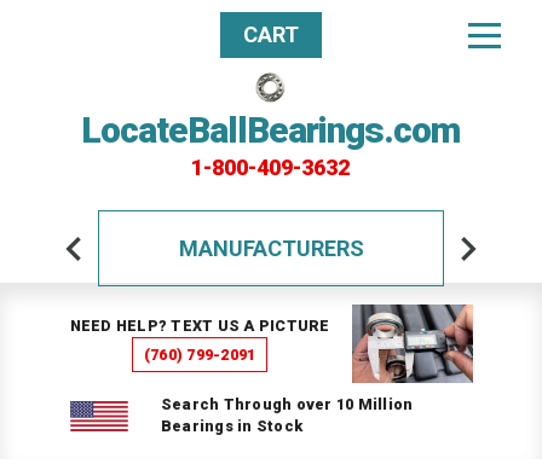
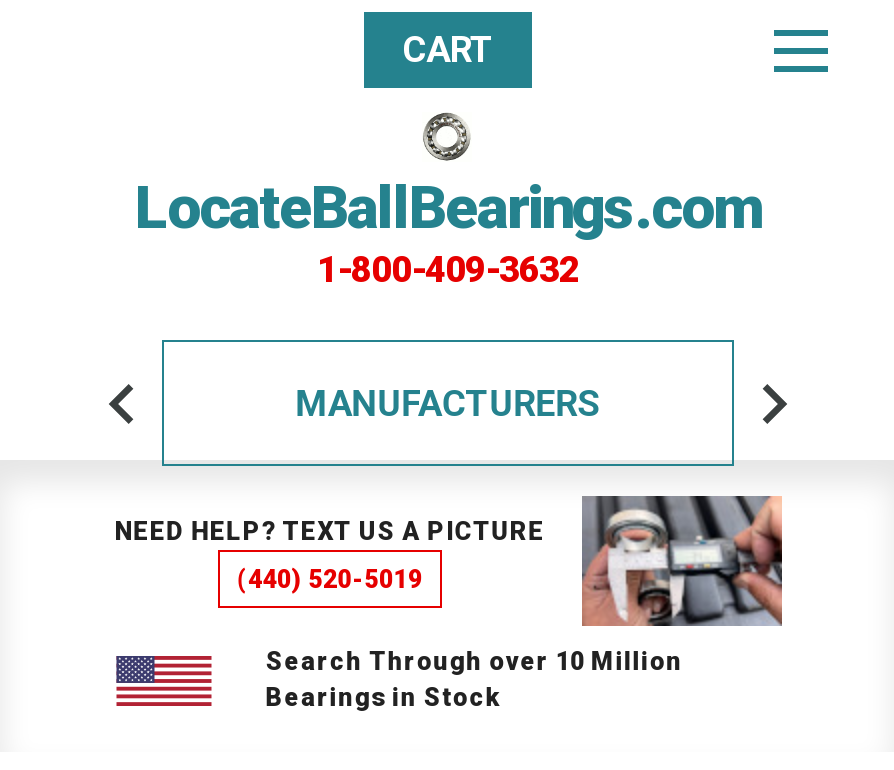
[144,345,256,363] (760) 799-2091 -> [238,563,422,593] (440) 520-5019

